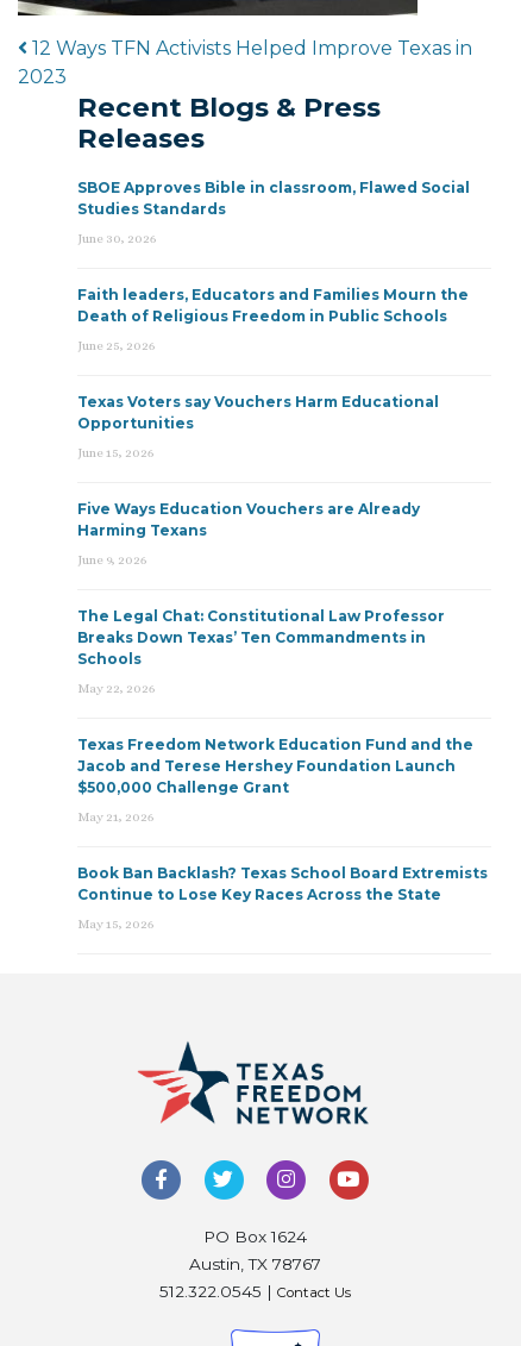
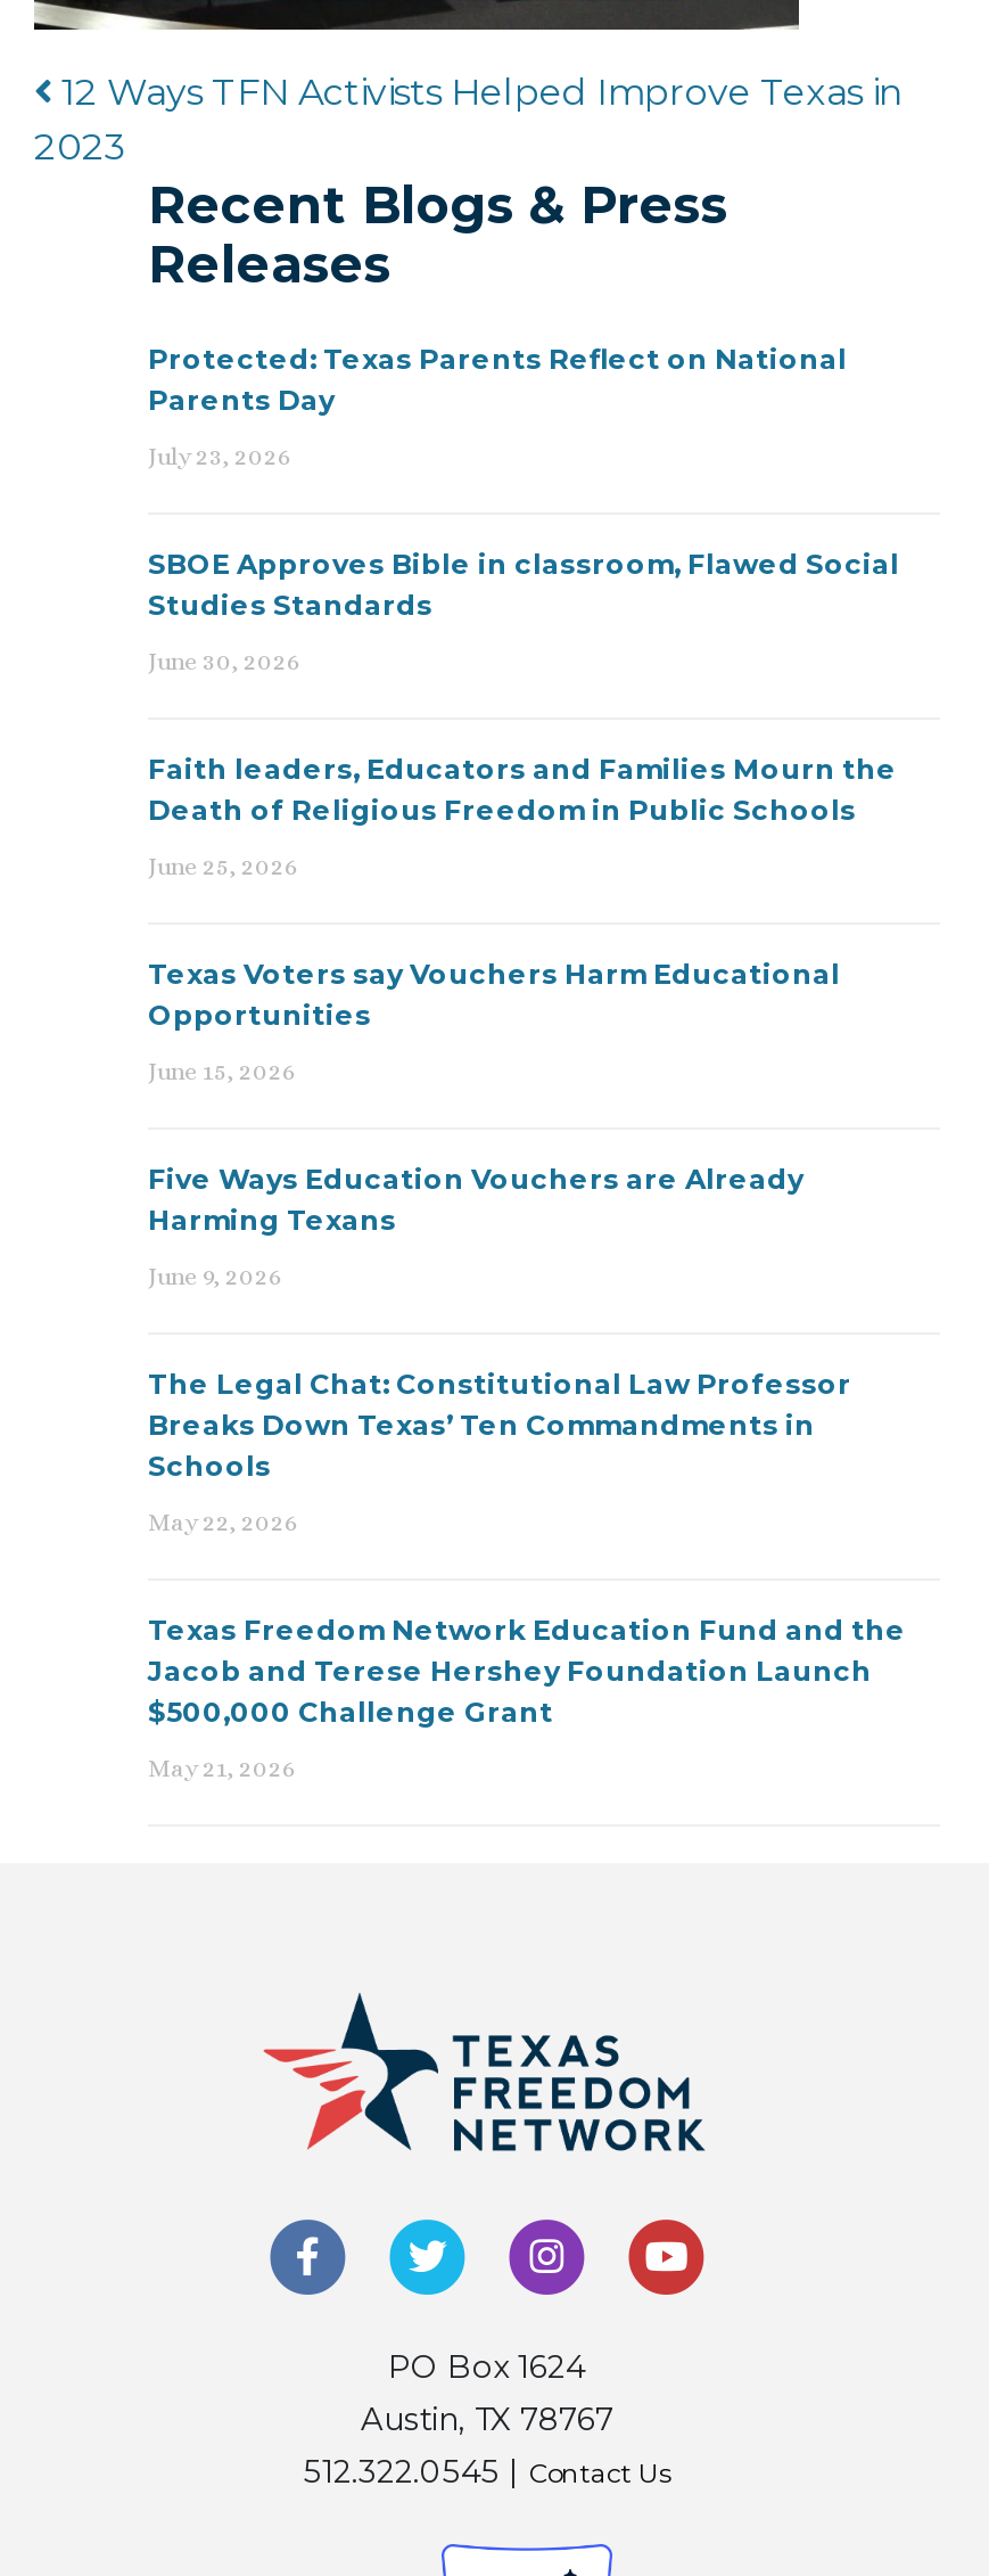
none -> [148,342,847,472] Protected: Texas Parents Reflect on National | Parents Day | July 23, 2026
moved [77,179,473,825] -> [148,547,906,1784]: SBOE Approves Bible in classroom, Flawed Social | Studies Standards | June 30, 2026 | ... | $500,000 Challenge Grant | May 21, 2026
[77,864,488,932] Book Ban Backlash? Texas School Board Extremists | Continue to Lose Key Races Across the State | May 15, 2026 -> none

